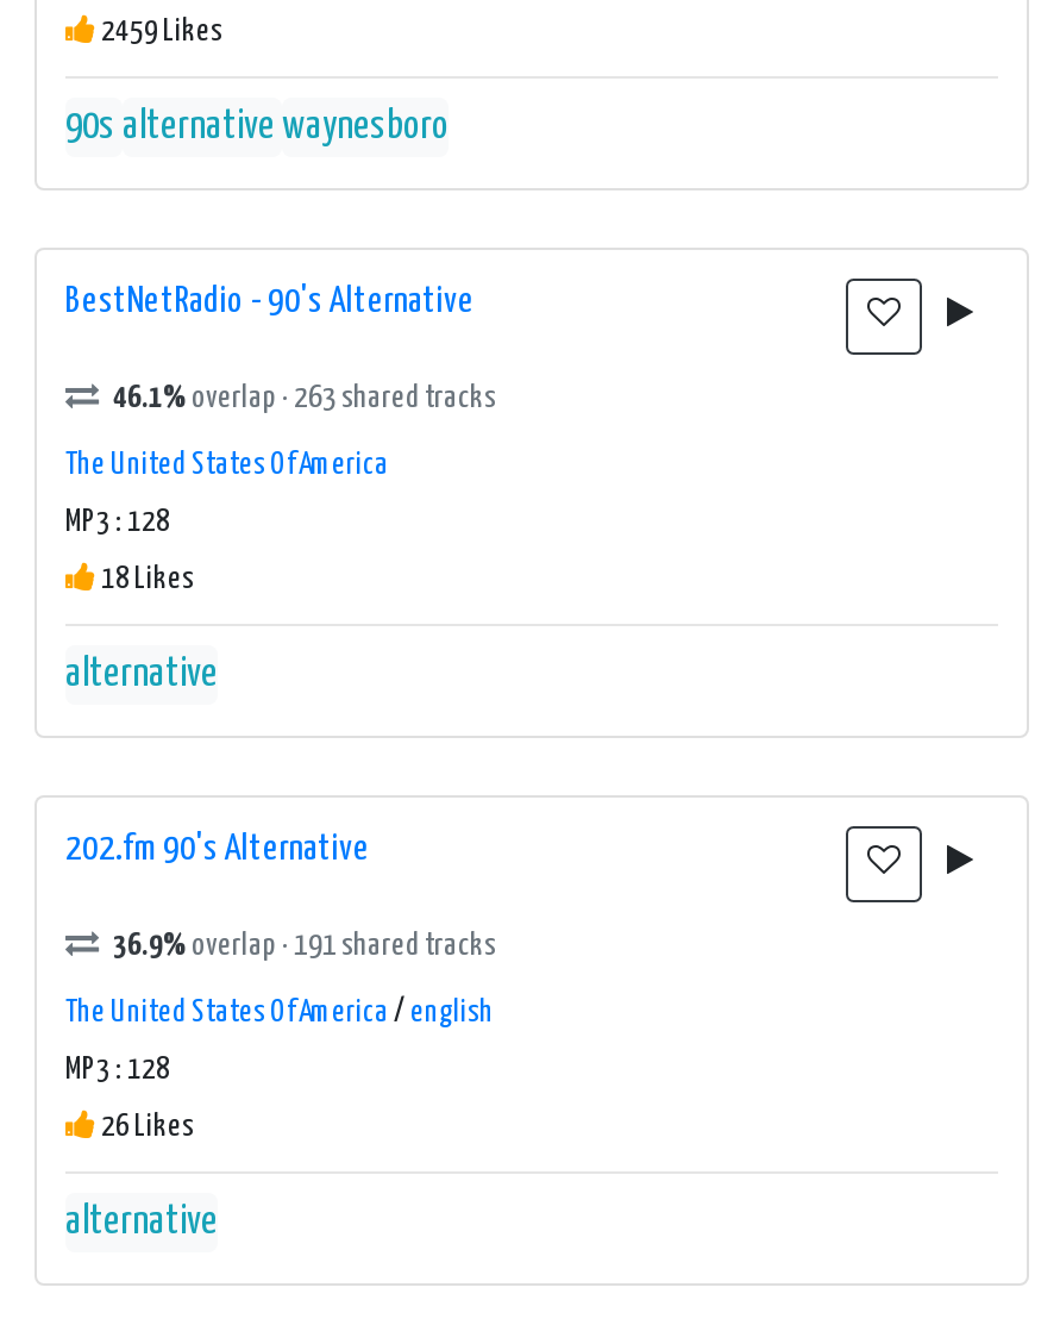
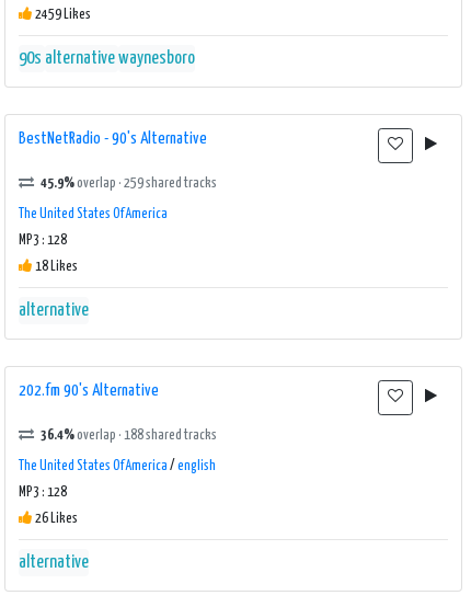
[113,382,496,413] 46.1% overlap · 263 shared tracks -> [41,176,217,190] 45.9% overlap · 259 shared tracks
[113,930,496,961] 36.9% overlap · 191 shared tracks -> [41,428,217,442] 36.4% overlap · 188 shared tracks

